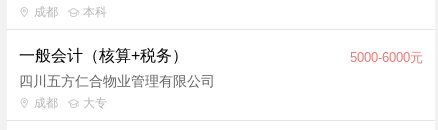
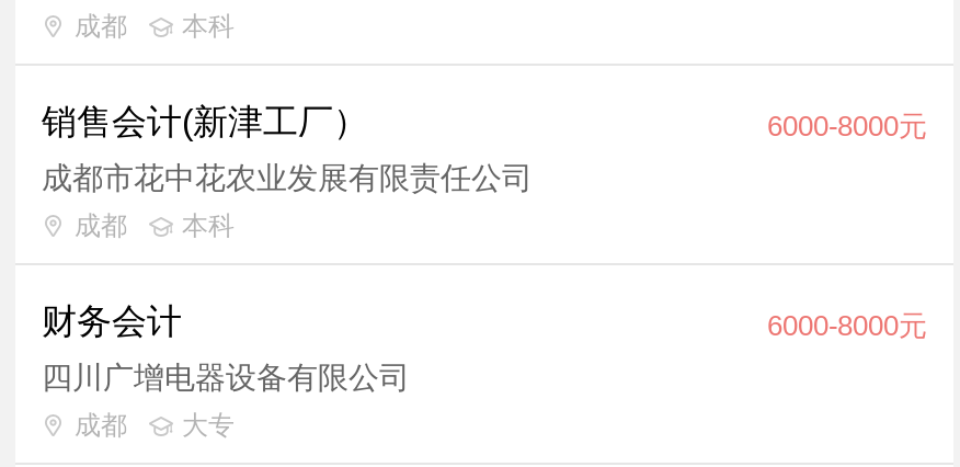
[19,47,423,89] 一般会计（核算+税务） | 5000-6000元 | 四川五方仁合物业管理有限公司 -> [42,103,927,395] 销售会计(新津工厂） | 6000-8000元 | 成都市花中花农业发展有限责任公司 | 成都 | 本科 | 财务会计 | 6000-8000元 | 四川广增电器设备有限公司

